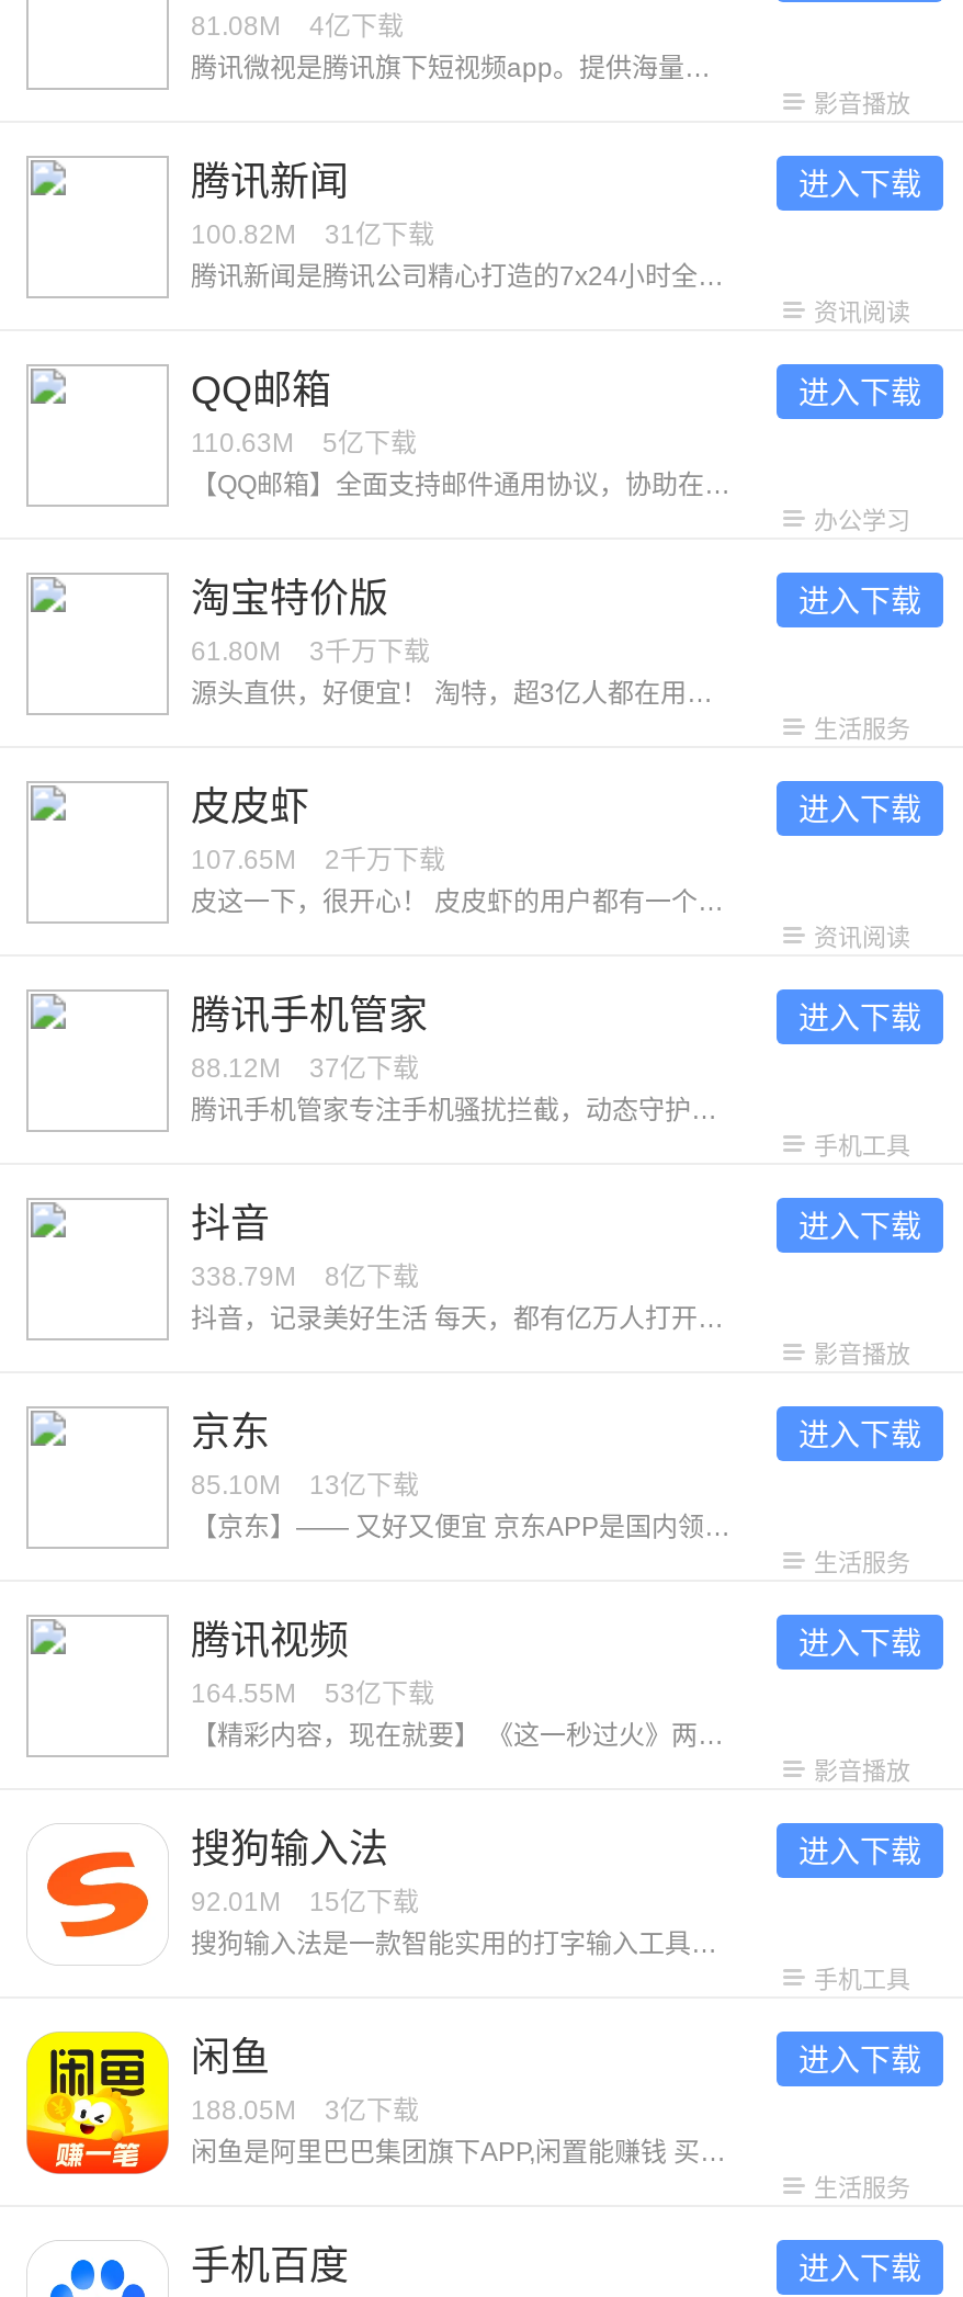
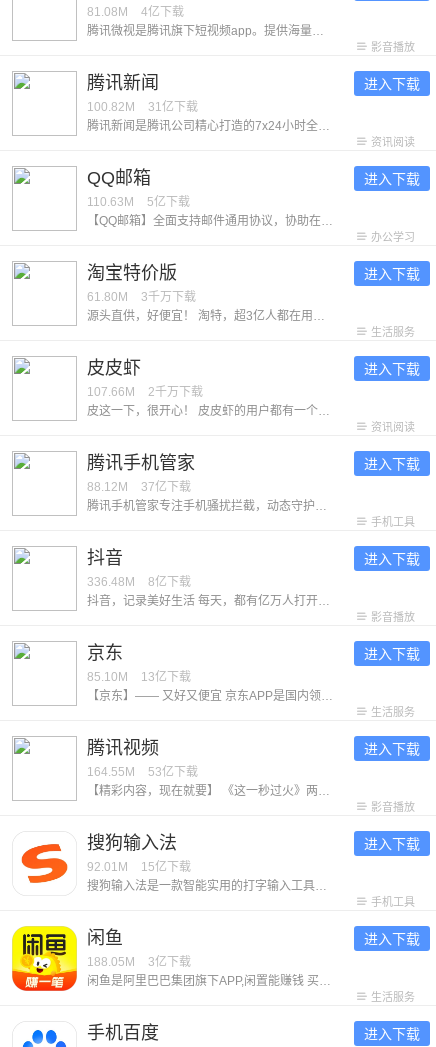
[191,845,445,875] 107.65M 2千万下载 -> [87,385,203,399] 107.66M 2千万下载
[191,1261,419,1292] 338.79M 8亿下载 -> [87,575,191,589] 336.48M 8亿下载

